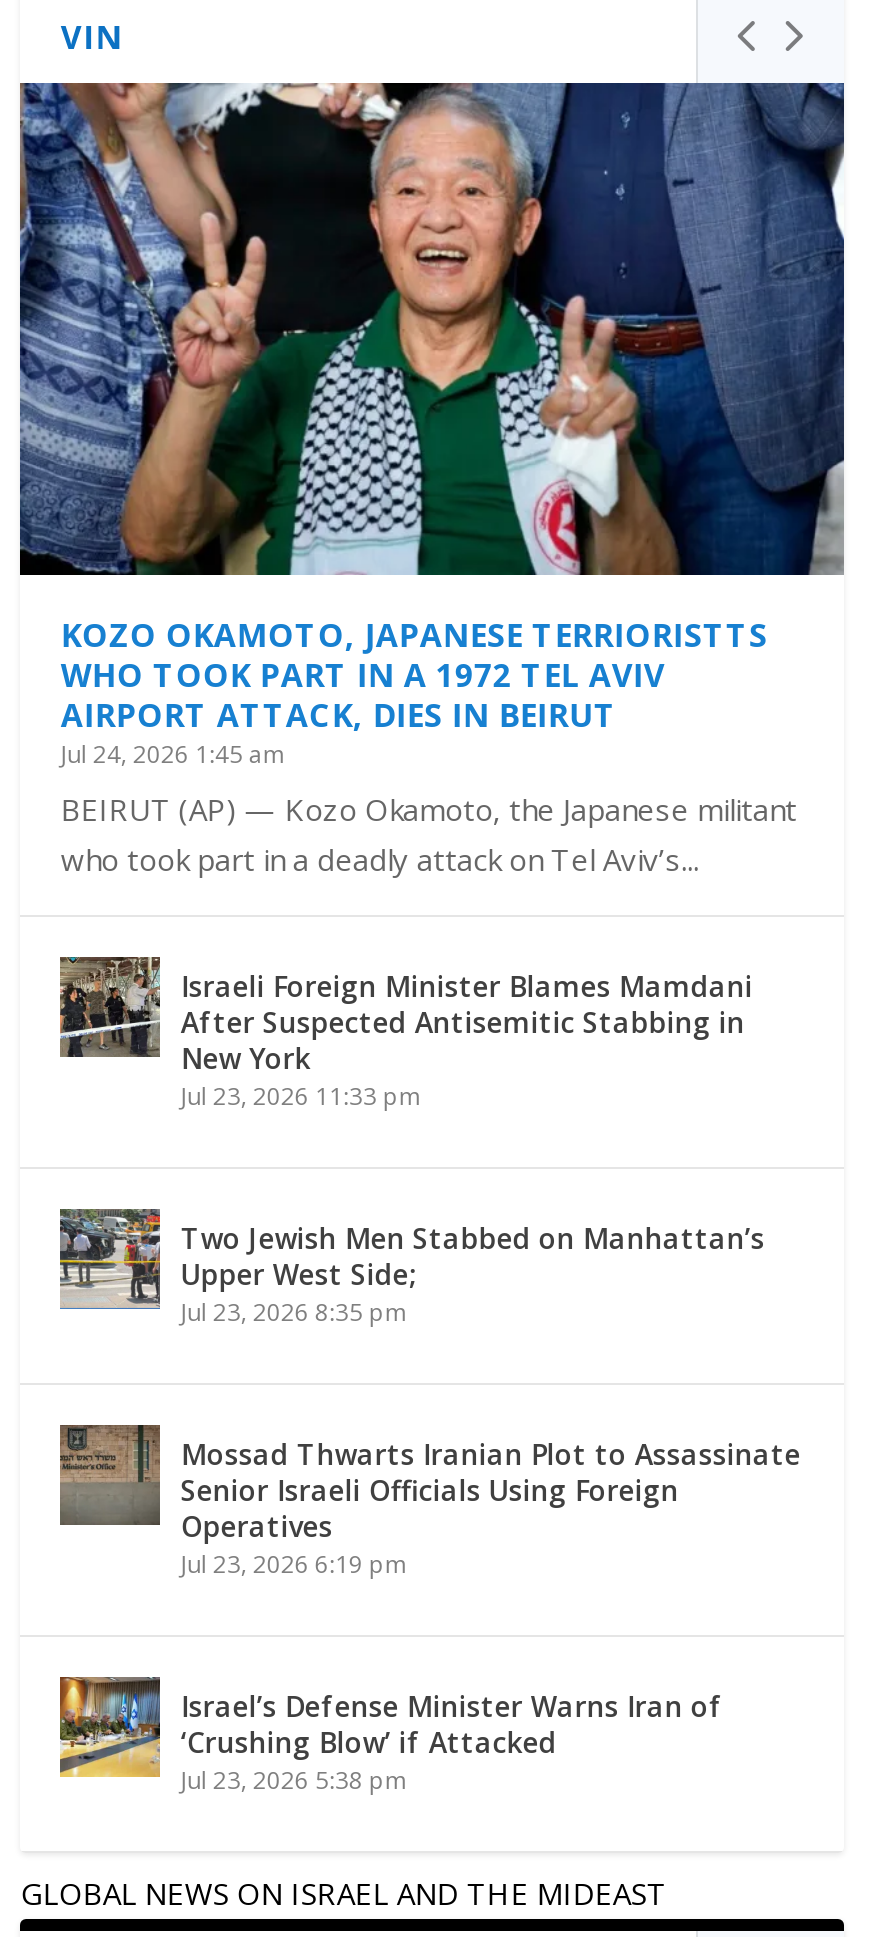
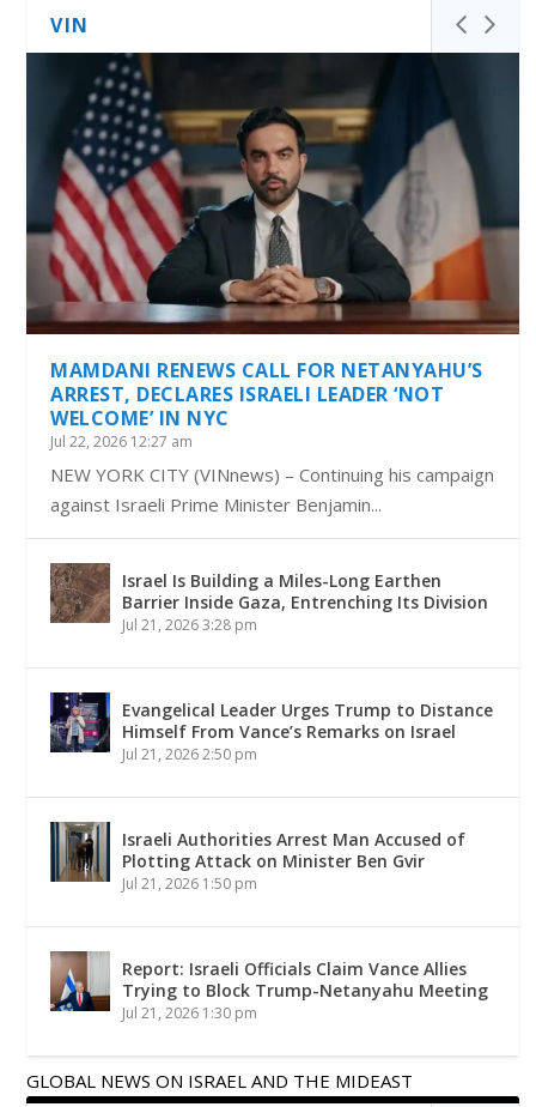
[18,81,844,879] [image] | KOZO OKAMOTO, JAPANESE TERRIORISTTS | WHO TOOK PART IN A 1972 TEL AVIV | AIRPORT ATTACK, DIES IN BEIRUT | Jul 24, 2026 1:45 am | BEIRUT (AP) — Kozo Okamoto, the Japanese militant | who took part in a deadly attack on Tel Aviv’s... -> [26,52,519,516] [image] | MAMDANI RENEWS CALL FOR NETANYAHU’S | ARREST, DECLARES ISRAELI LEADER ‘NOT | WELCOME’ IN NYC | Jul 22, 2026 12:27 am | NEW YORK CITY (VINnews) – Continuing his campaign | against Israeli Prime Minister Benjamin...
[60,967,753,1113] [image] | Israeli Foreign Minister Blames Mamdani | After Suspected Antisemitic Stabbing in | New York | Jul 23, 2026 11:33 pm -> [50,562,489,635] [image] | Israel Is Building a Miles-Long Earthen | Barrier Inside Gaza, Entrenching Its Division | Jul 21, 2026 3:28 pm
[58,1207,765,1329] [image] | Two Jewish Men Stabbed on Manhattan’s | Upper West Side; | Jul 23, 2026 8:35 pm -> [49,691,493,764] [image] | Evangelical Leader Urges Trump to Distance | Himself From Vance’s Remarks on Israel | Jul 21, 2026 2:50 pm
[58,1423,801,1581] [image] | Mossad Thwarts Iranian Plot to Assassinate | Senior Israeli Officials Using Foreign | Operatives | Jul 23, 2026 6:19 pm -> [49,821,466,894] [image] | Israeli Authorities Arrest Man Accused of | Plotting Attack on Minister Ben Gvir | Jul 21, 2026 1:50 pm
[60,1677,723,1797] [image] | Israel’s Defense Minister Warns Iran of | ‘Crushing Blow’ if Attacked | Jul 23, 2026 5:38 pm -> [50,951,489,1023] [image] | Report: Israeli Officials Claim Vance Allies | Trying to Block Trump-Netanyahu Meeting | Jul 21, 2026 1:30 pm

